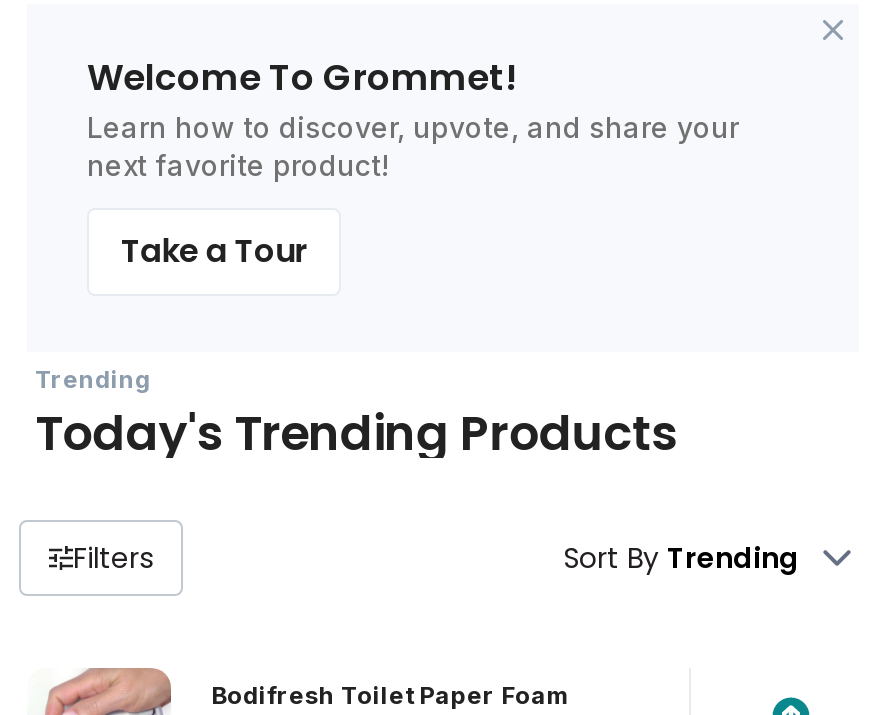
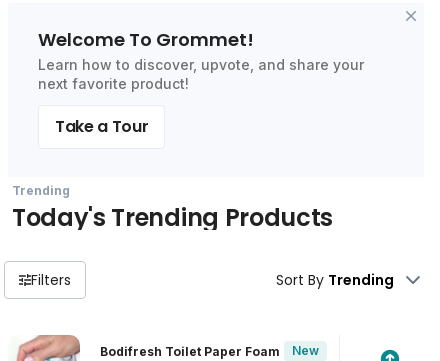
none -> [292,343,319,358] New

